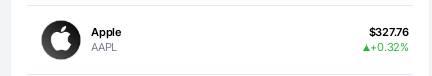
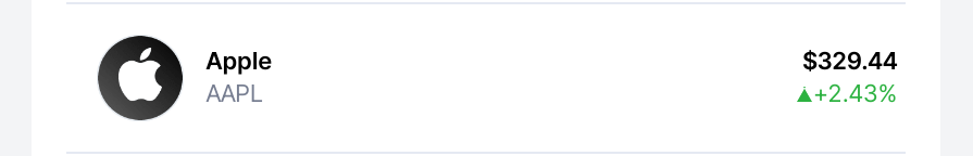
[368,25,409,39] $327.76 -> [802,46,897,76] $329.44
[370,40,409,54] +0.32% -> [813,79,897,109] +2.43%

